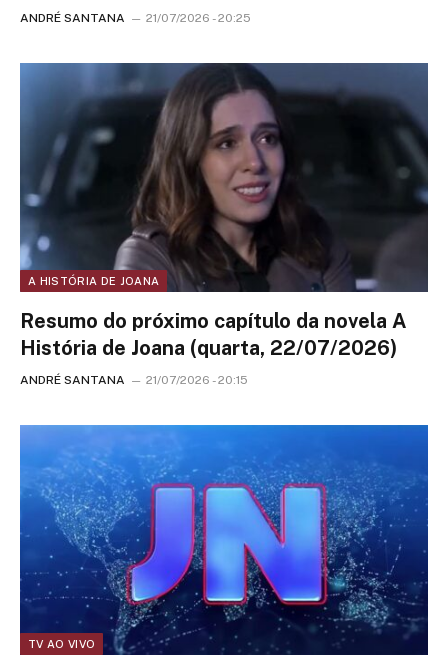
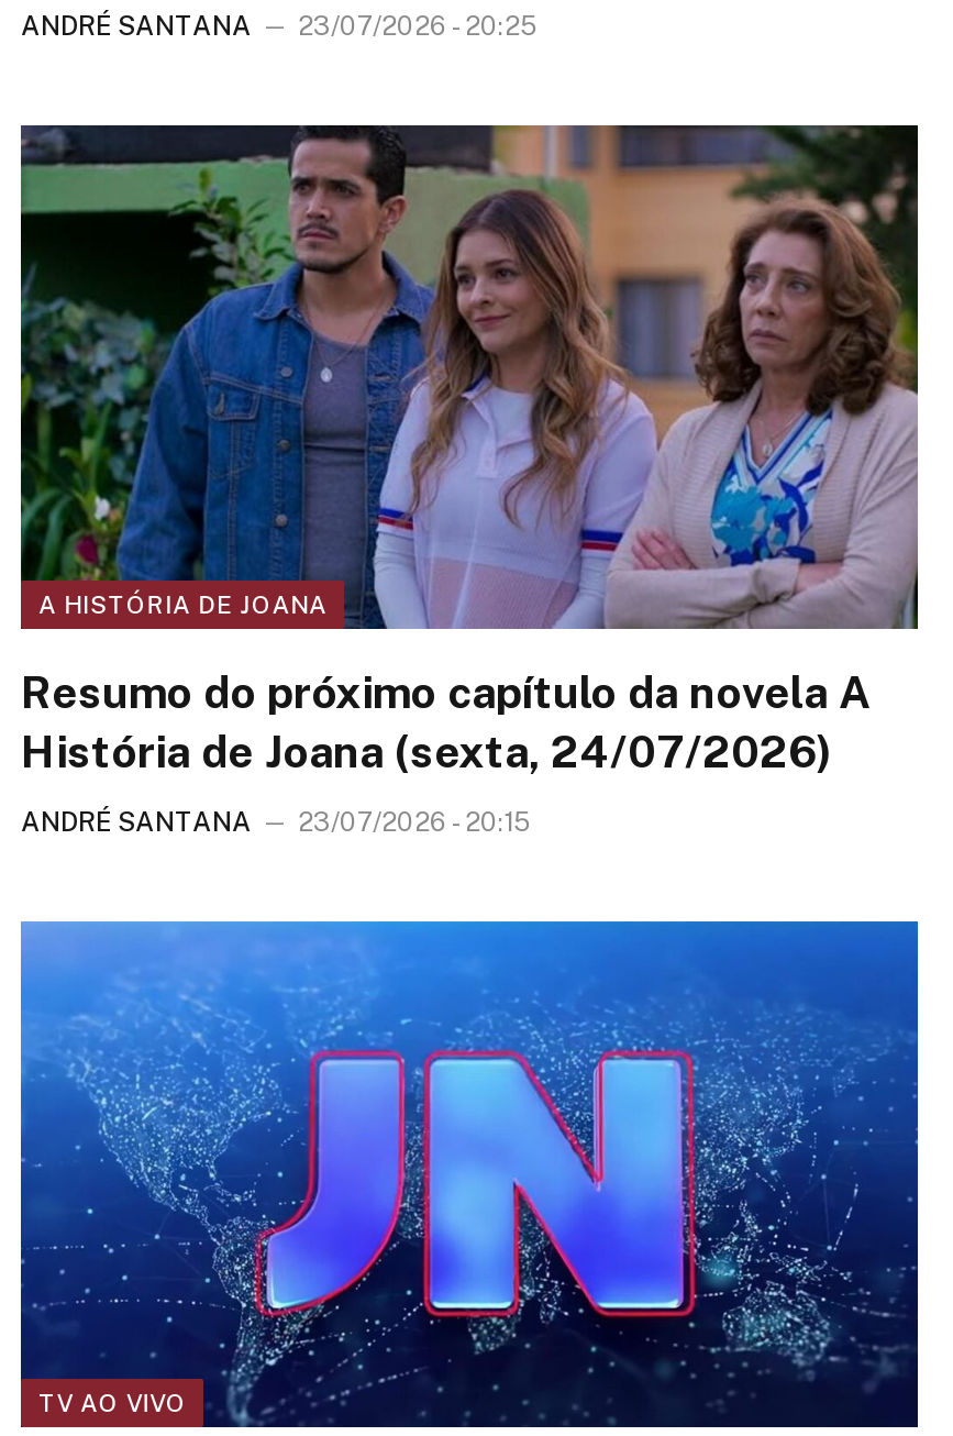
[20,10,251,24] ANDRÉ SANTANA 21/07/2026 - 20:25 -> [21,10,538,41] ANDRÉ SANTANA 23/07/2026 - 20:25
[19,62,429,293] [image] -> [19,123,920,631] [image]
[20,336,397,360] História de Joana (quarta, 22/07/2026) -> [21,726,832,778] História de Joana (sexta, 24/07/2026)
[20,373,248,387] ANDRÉ SANTANA 21/07/2026 - 20:15 -> [21,807,531,838] ANDRÉ SANTANA 23/07/2026 - 20:15

